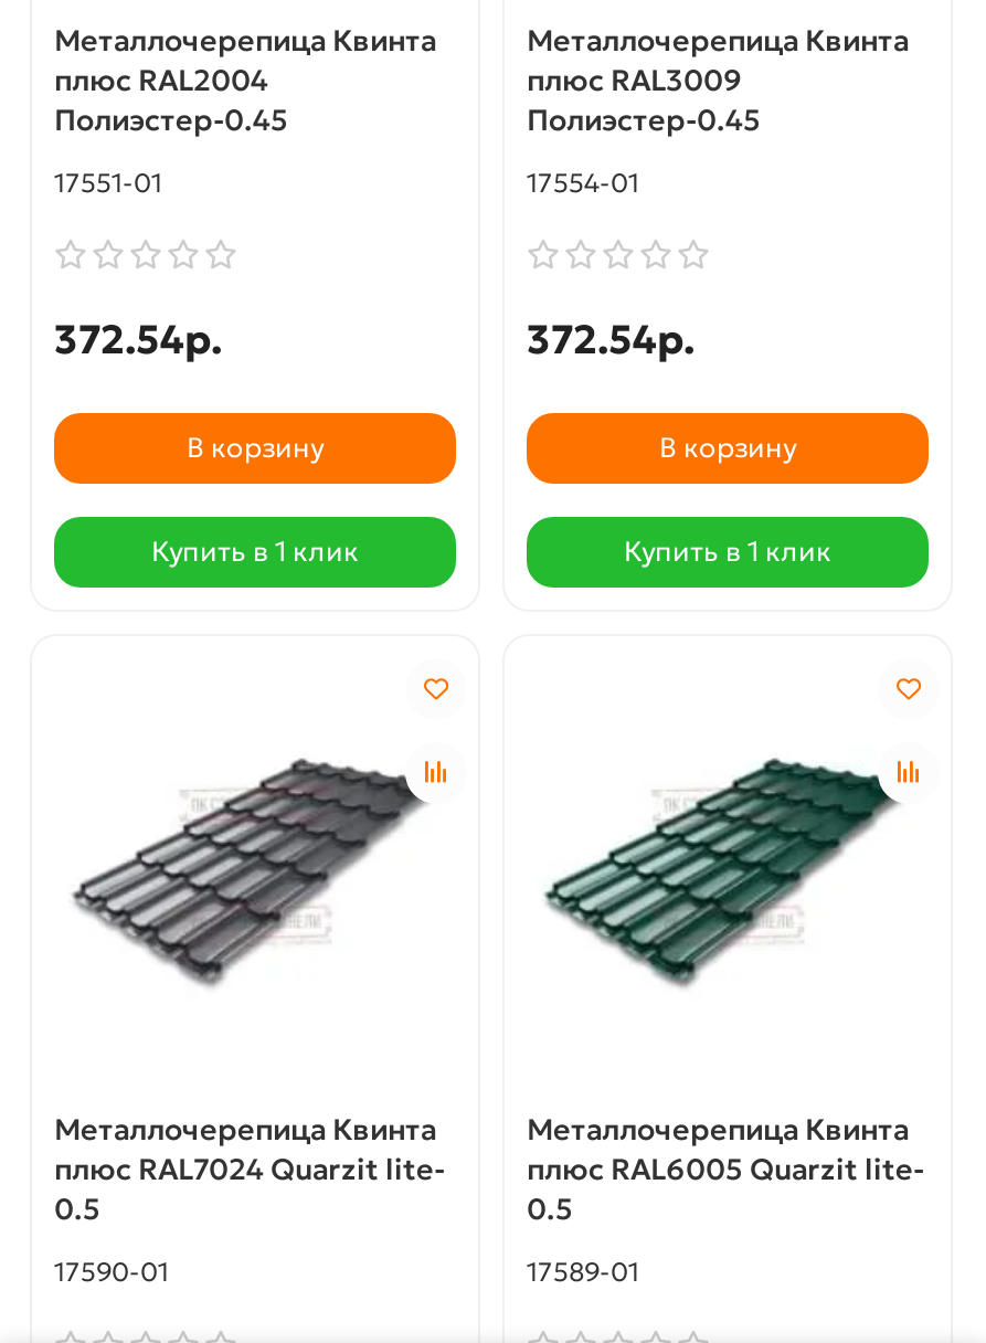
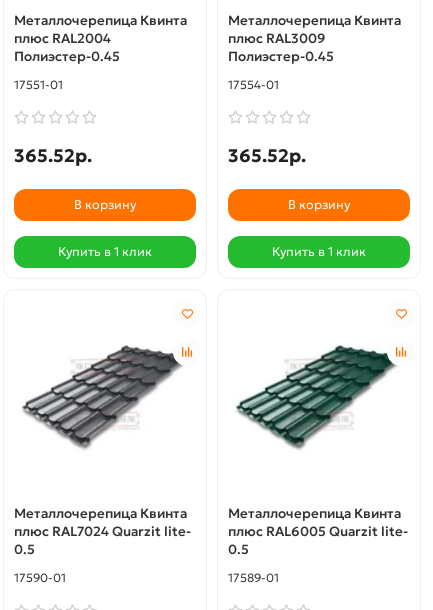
[54,314,222,364] 372.54р. -> [14,144,92,167] 365.52р.
[527,314,695,364] 372.54р. -> [228,144,306,167] 365.52р.

